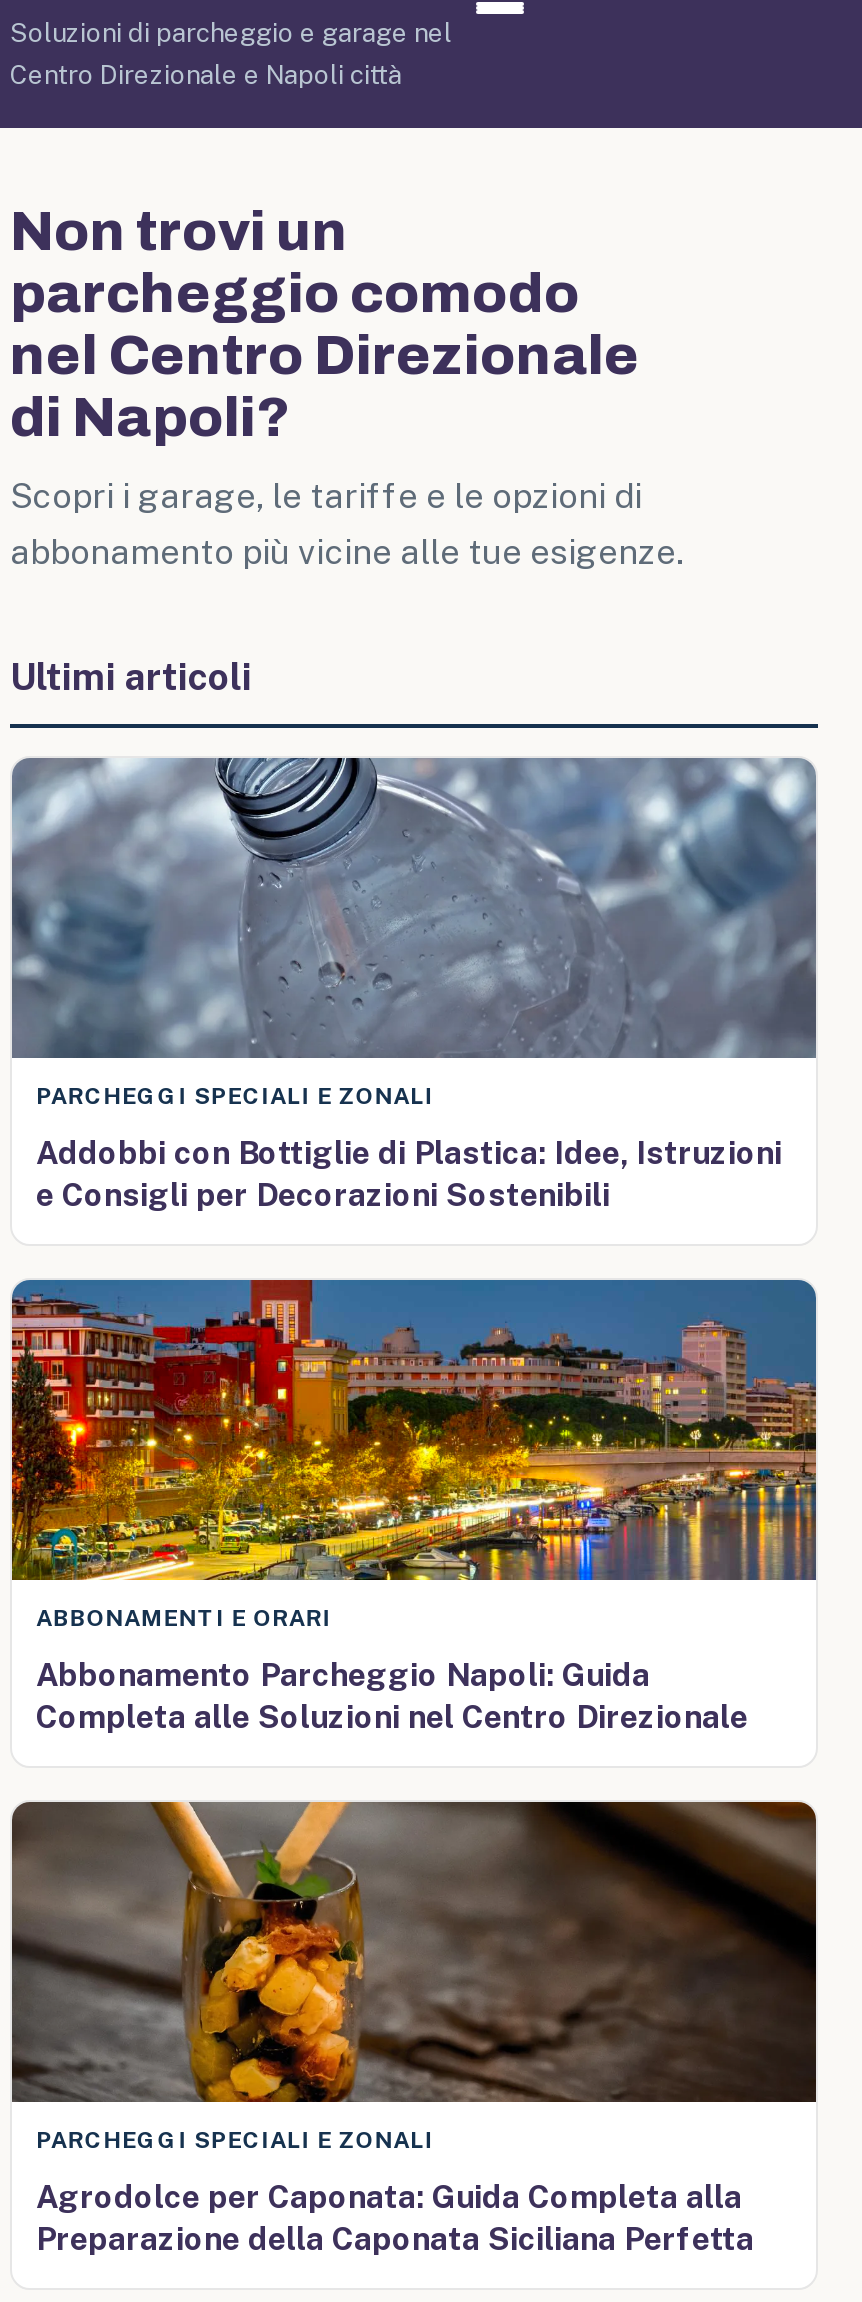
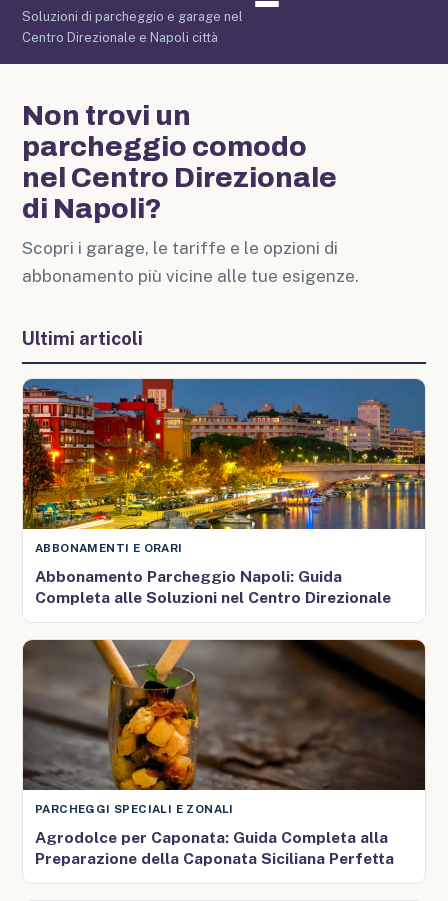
[10,756,816,1214] [image] | PARCHEGGI SPECIALI E ZONALI | Addobbi con Bottiglie di Plastica: Idee, Istruzioni | e Consigli per Decorazioni Sostenibili -> none

